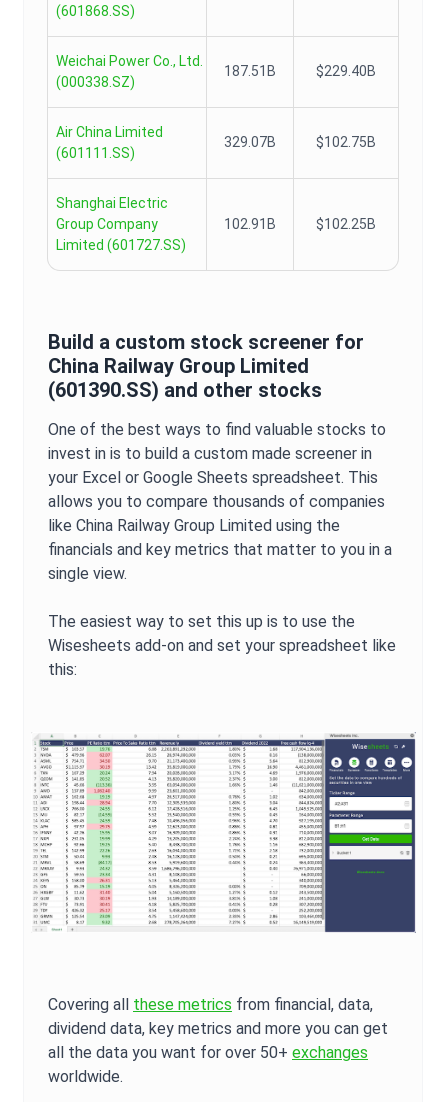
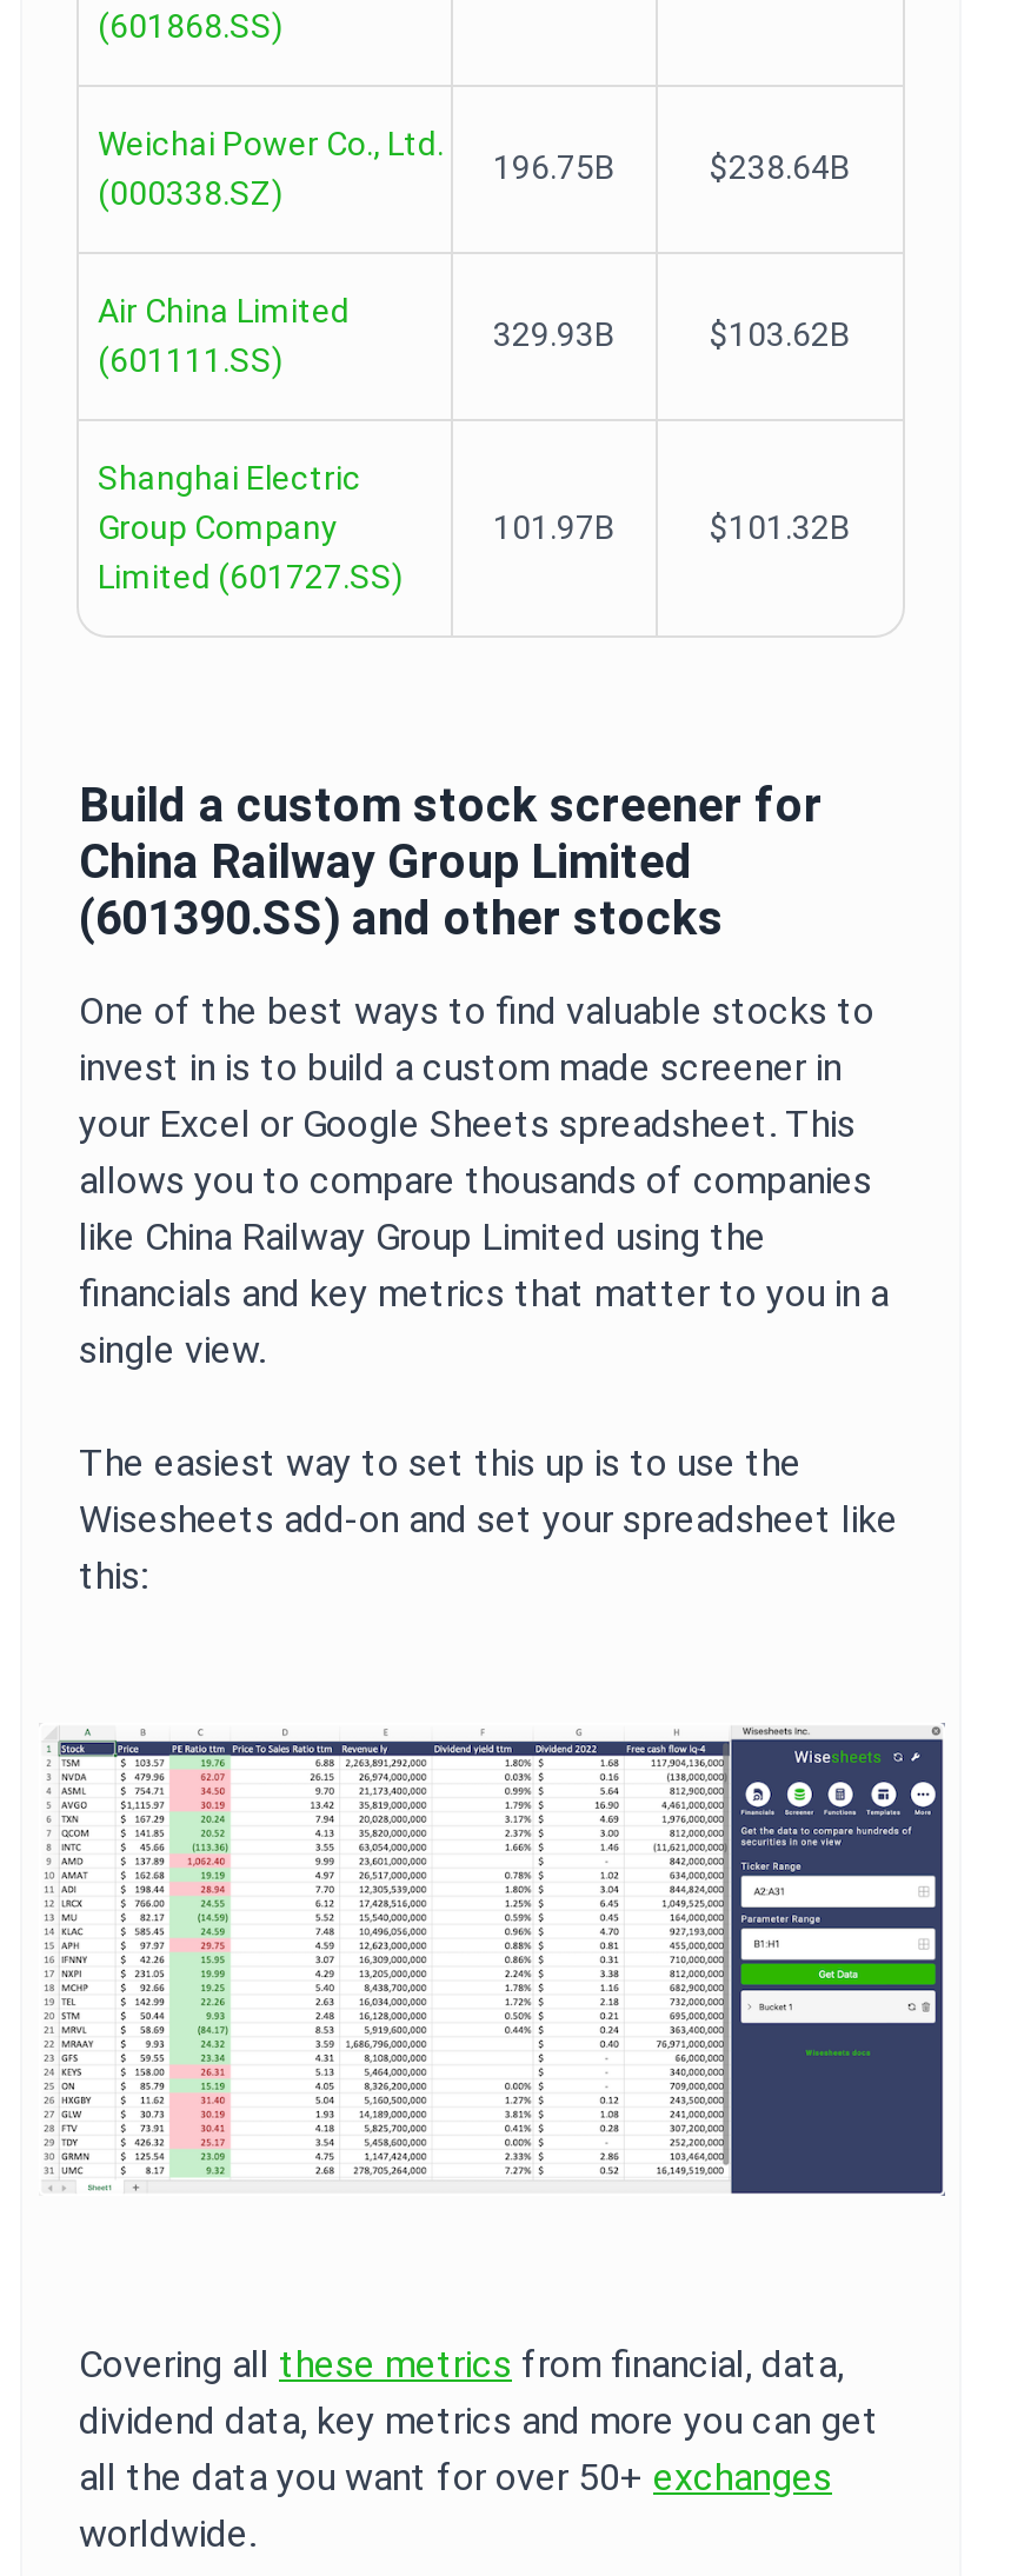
[224,63,376,79] 187.51B | $229.40B -> [493,148,851,186] 196.75B | $238.64B
[224,134,376,150] 329.07B | $102.75B -> [493,315,851,353] 329.93B | $103.62B
[224,216,376,232] 102.91B | $102.25B -> [493,508,851,546] 101.97B | $101.32B

